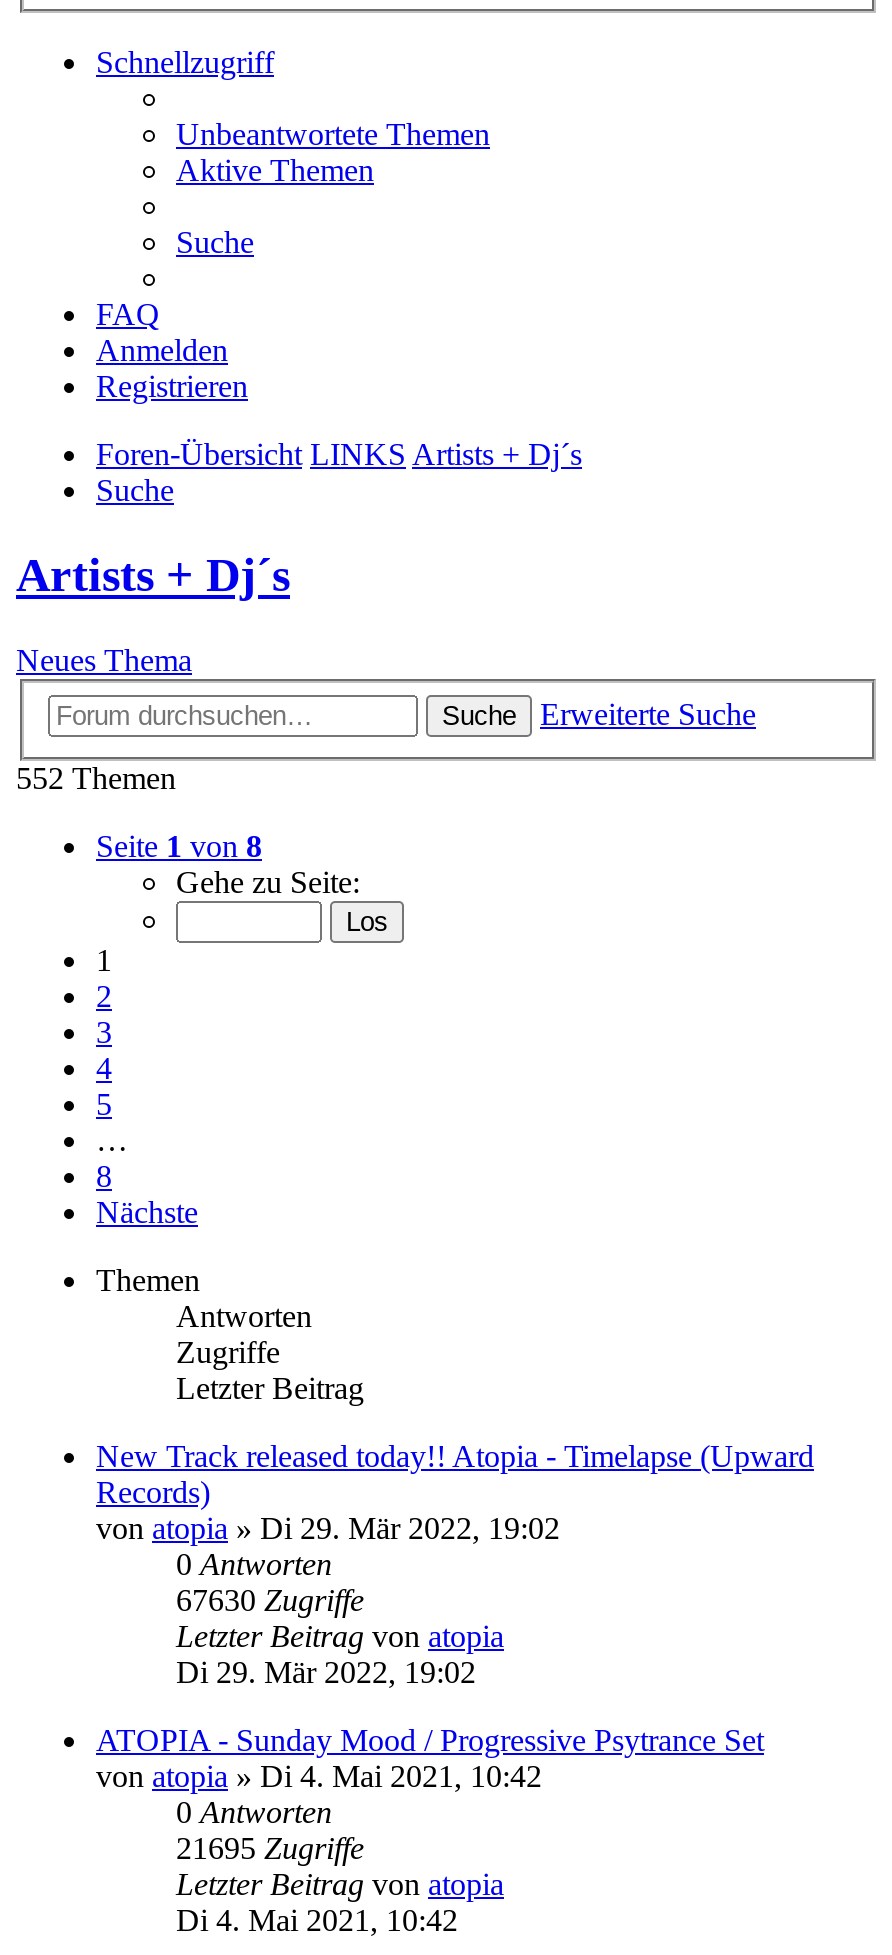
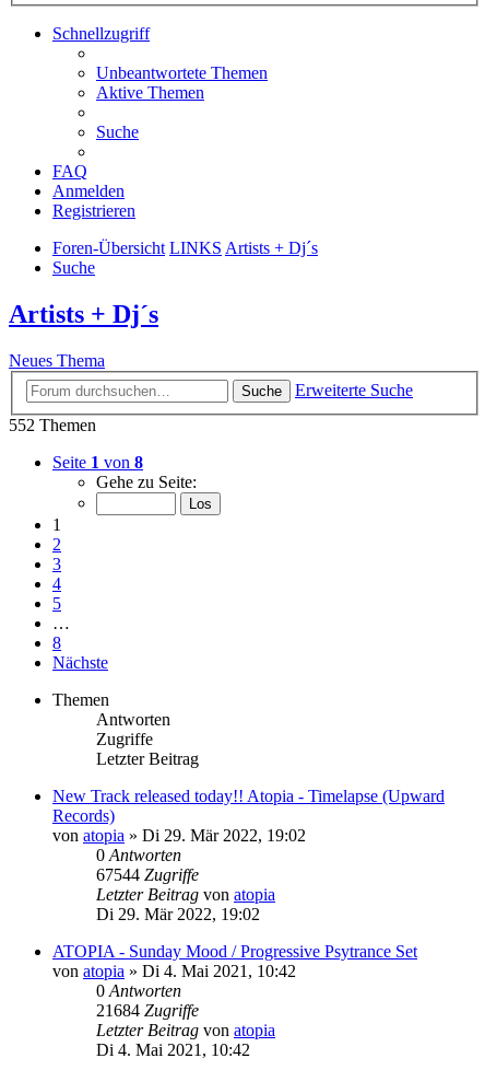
[176,1583,364,1617] 67630 Zugriffe -> [96,865,199,884] 67544 Zugriffe
[176,1831,364,1865] 21695 Zugriffe -> [96,1001,199,1020] 21684 Zugriffe

